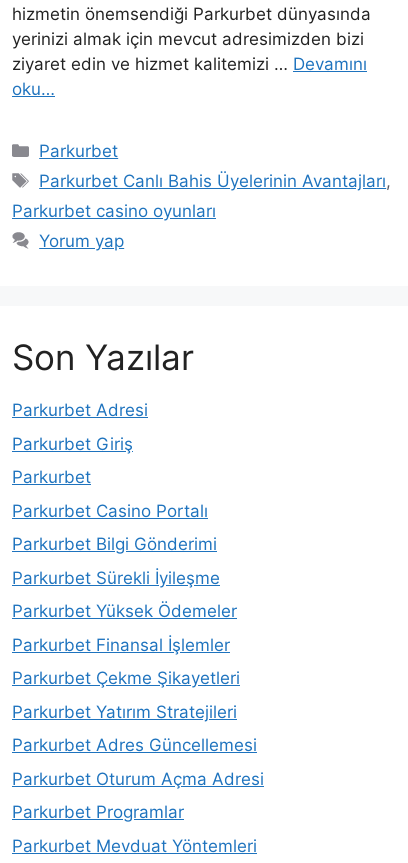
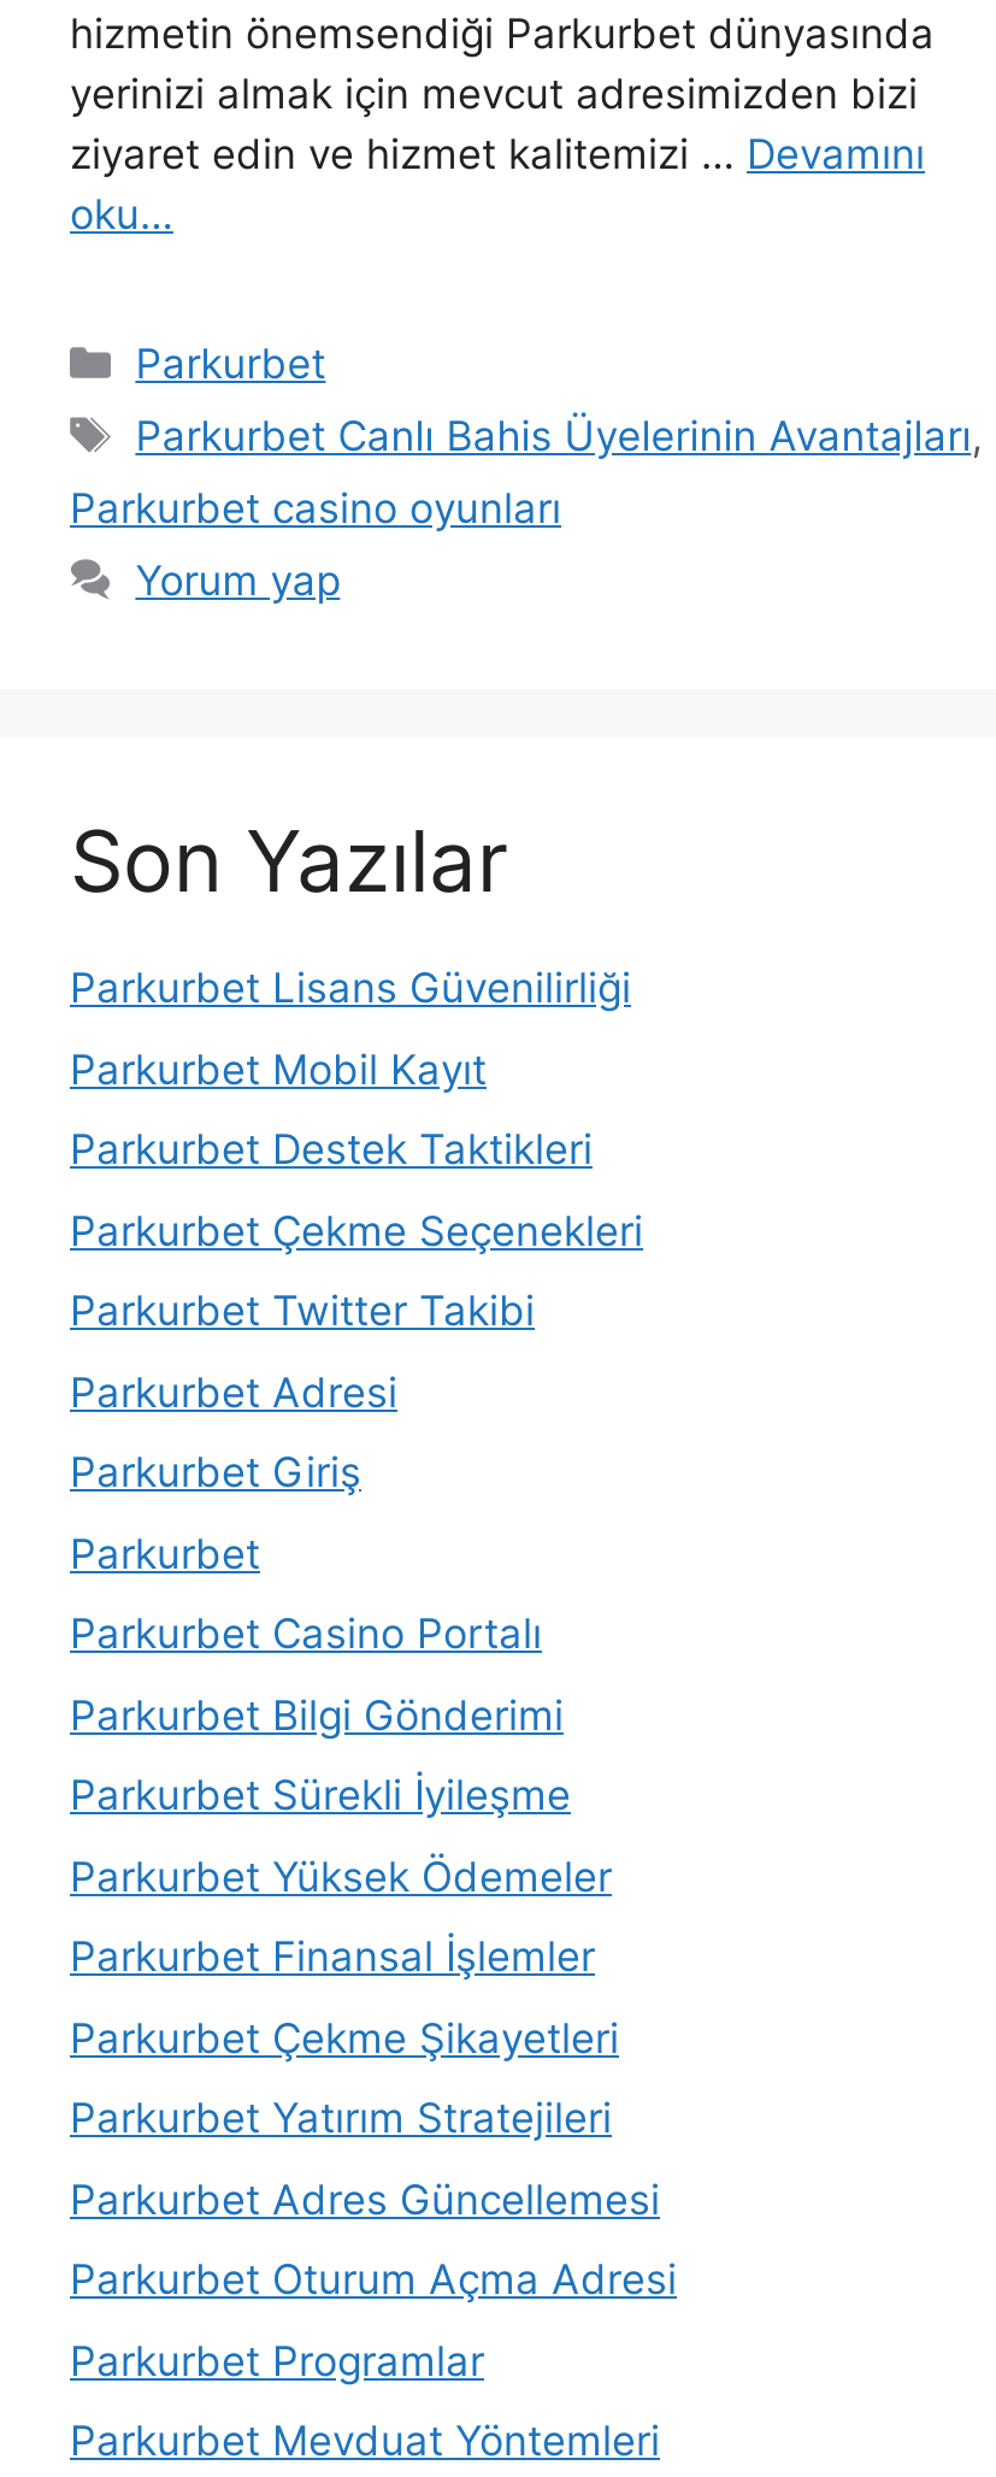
none -> [70,964,643,1335] Parkurbet Lisans Güvenilirliği | Parkurbet Mobil Kayıt | Parkurbet Destek Taktikleri | Parkurbet Çekme Seçenekleri | Parkurbet Twitter Takibi

